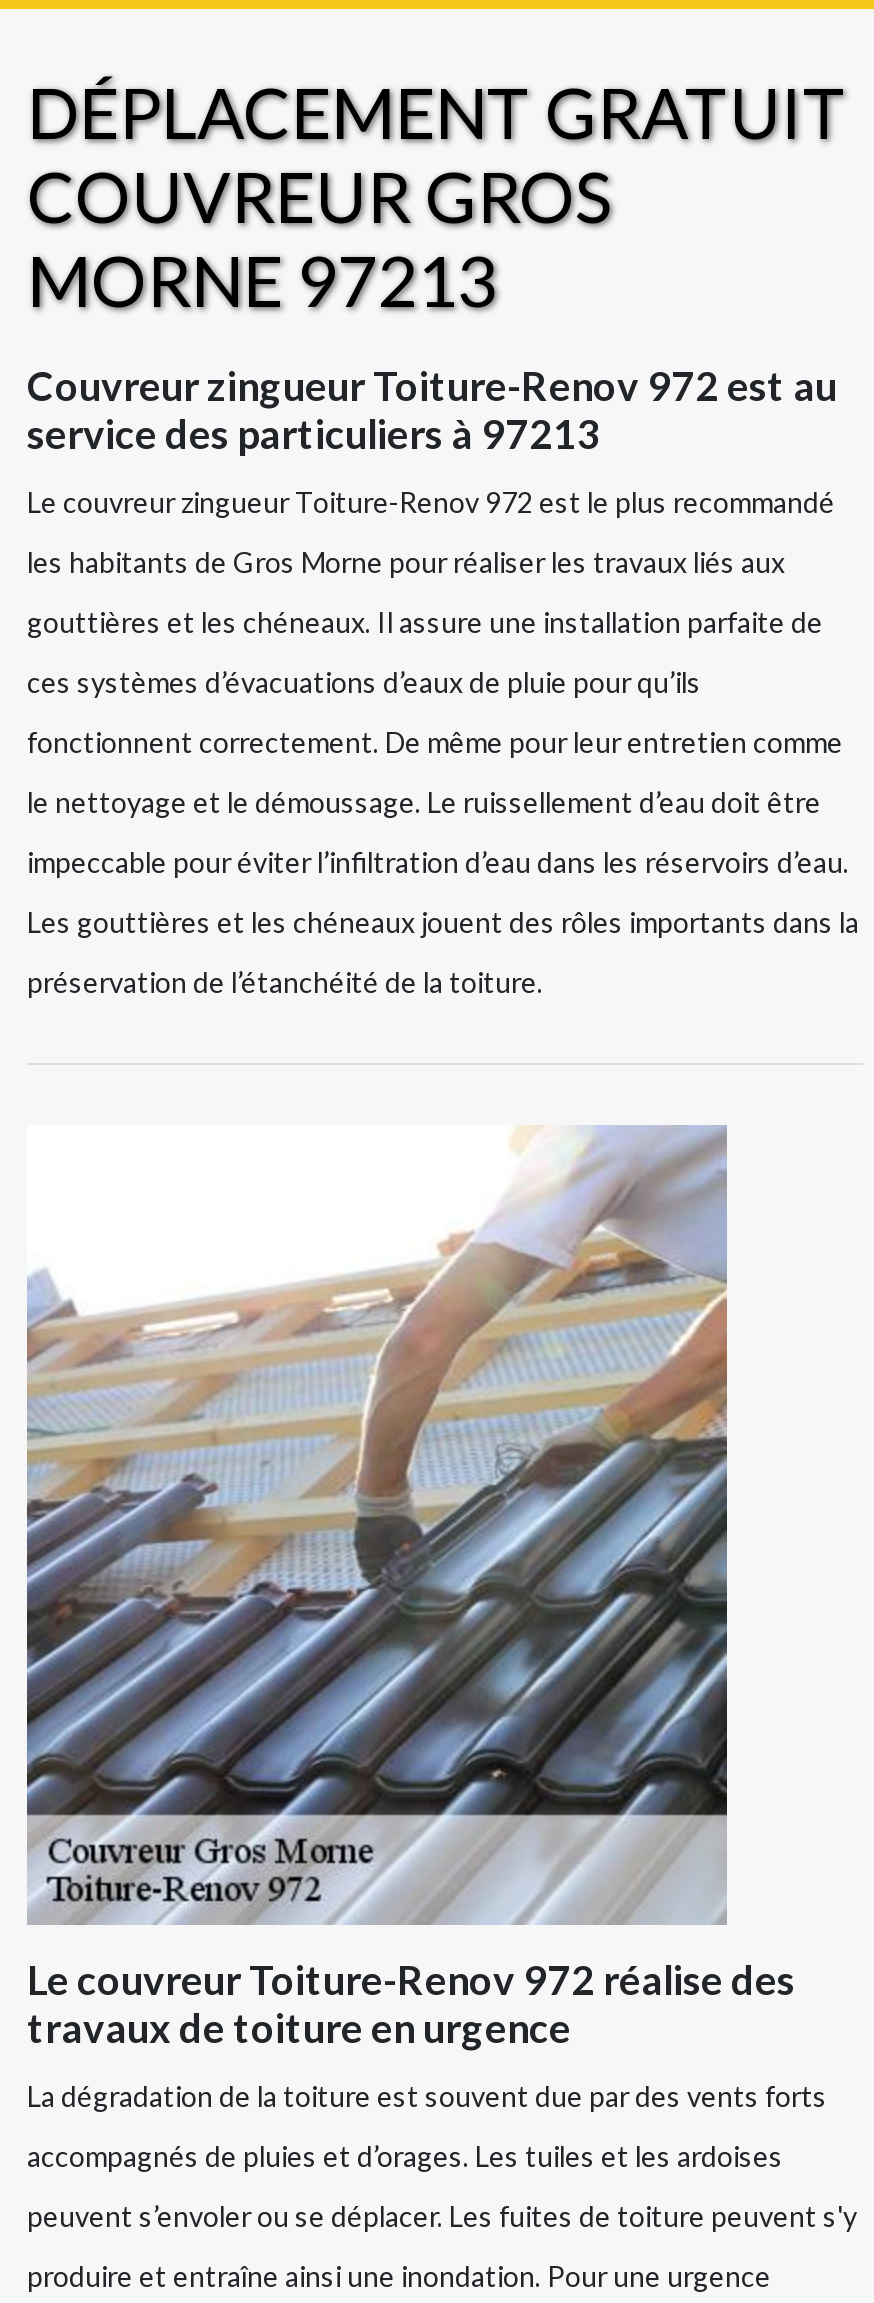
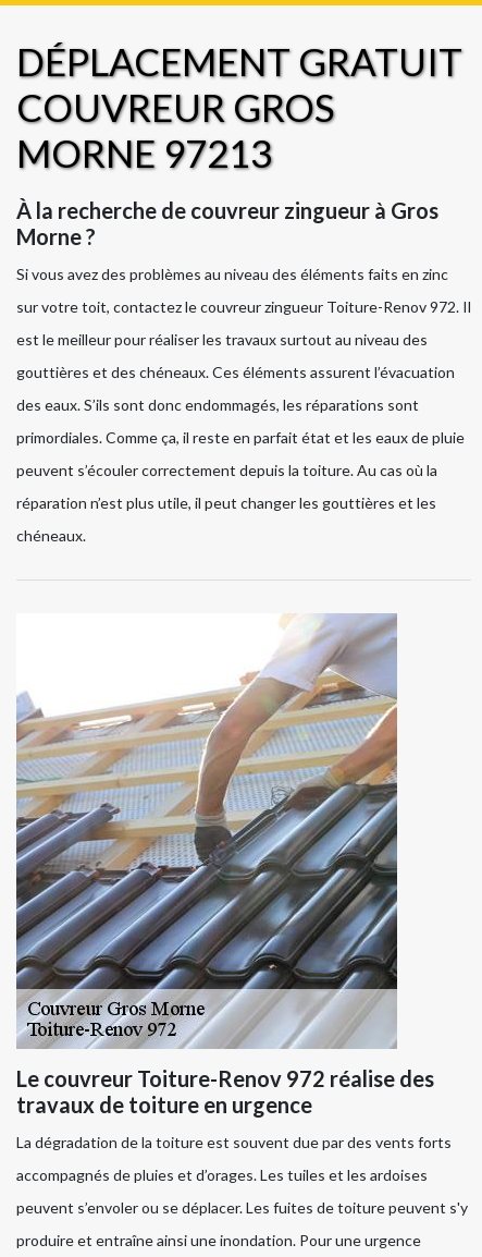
[27,362,837,458] Couvreur zingueur Toiture-Renov 972 est au | service des particuliers à 97213 -> [16,198,438,250] À la recherche de couvreur zingueur à Gros | Morne ?
[27,486,835,520] Le couvreur zingueur Toiture-Renov 972 est le plus recommandé -> [16,265,448,284] Si vous avez des problèmes au niveau des éléments faits en zinc
[27,546,785,580] les habitants de Gros Morne pour réaliser les travaux liés aux -> [16,298,471,316] sur votre toit, contactez le couvreur zingueur Toiture-Renov 972. Il
[27,606,823,640] gouttières et les chéneaux. Il assure une installation parfaite de -> [16,330,428,349] est le meilleur pour réaliser les travaux surtout au niveau des
[27,666,701,700] ces systèmes d’évacuations d’eaux de pluie pour qu’ils -> [16,363,455,382] gouttières et des chéneaux. Ces éléments assurent l’évacuation
[27,726,843,760] fonctionnent correctement. De même pour leur entretien comme -> [16,396,419,414] des eaux. S’ils sont donc endommagés, les réparations sont
[27,786,821,820] le nettoyage et le démoussage. Le ruissellement d’eau doit être -> [16,429,465,447] primordiales. Comme ça, il reste en parfait état et les eaux de pluie
[27,846,849,880] impeccable pour éviter l’infiltration d’eau dans les réservoirs d’eau. -> [16,461,437,480] peuvent s’écouler correctement depuis la toiture. Au cas où la
[27,906,859,940] Les gouttières et les chéneaux jouent des rôles importants dans la -> [16,494,436,512] réparation n’est plus utile, il peut changer les gouttières et les
[27,966,543,1000] préservation de l’étanchéité de la toiture. -> [16,527,86,545] chéneaux.

